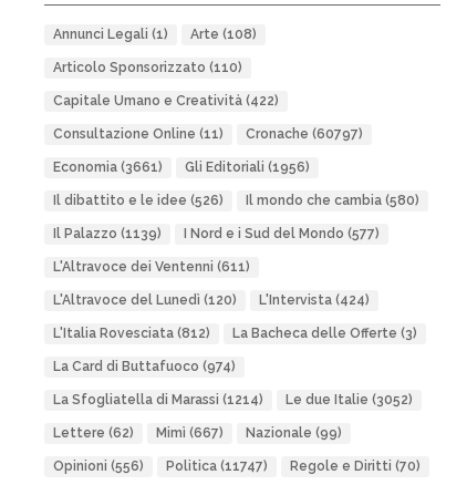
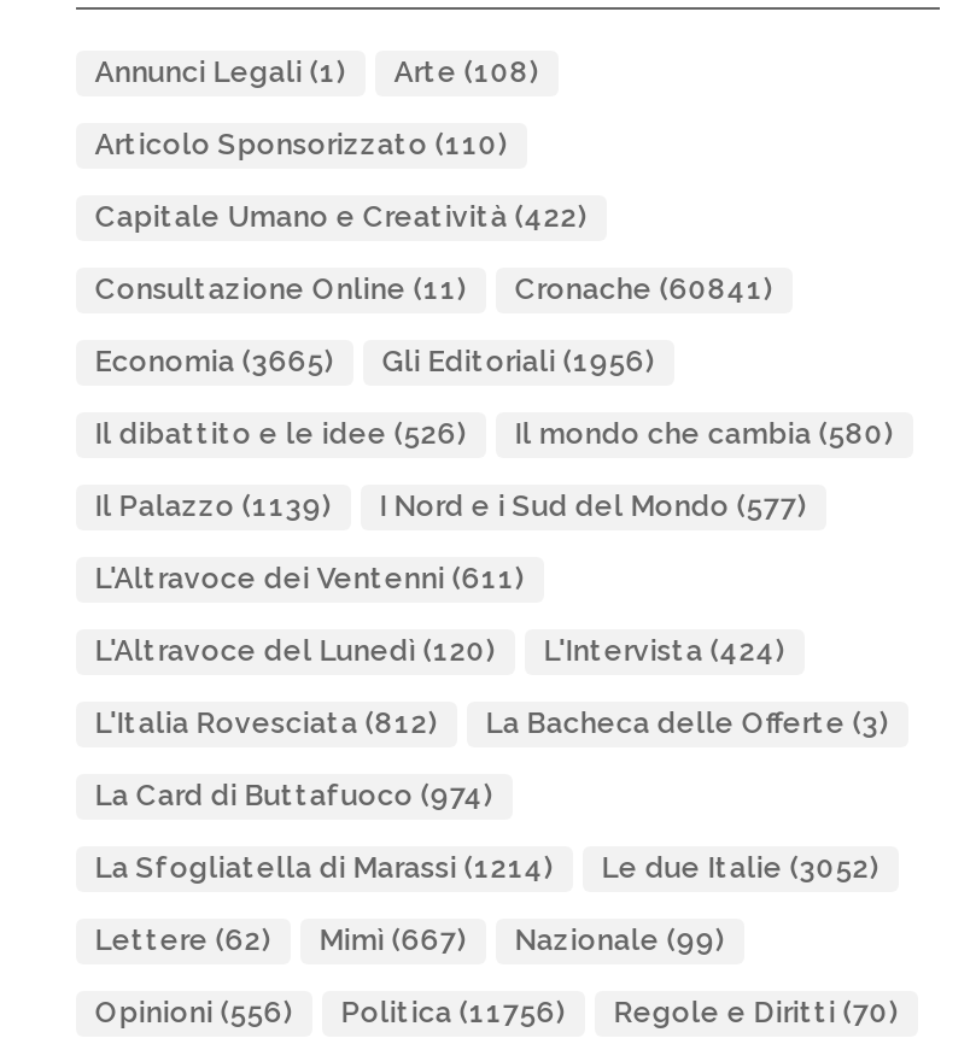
[53,126,363,142] Consultazione Online (11) Cronache (60797) -> [95,272,773,306] Consultazione Online (11) Cronache (60841)
[53,159,310,175] Economia (3661) Gli Editoriali (1956) -> [95,345,655,379] Economia (3665) Gli Editoriali (1956)
[53,458,420,474] Opinioni (556) Politica (11747) Regole e Diritti (70) -> [95,996,898,1030] Opinioni (556) Politica (11756) Regole e Diritti (70)

